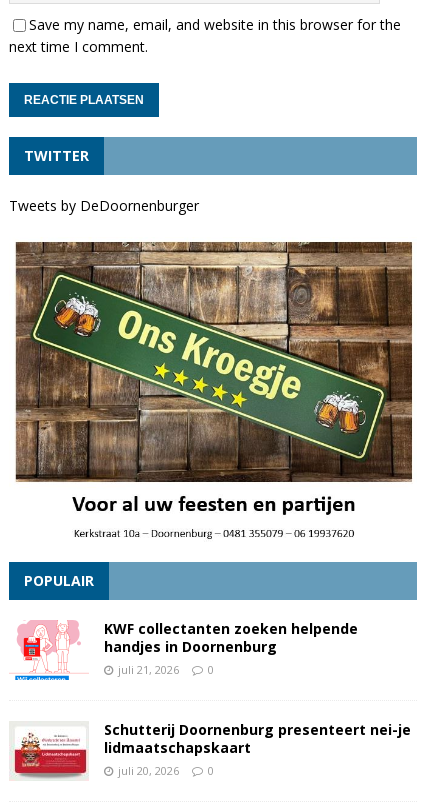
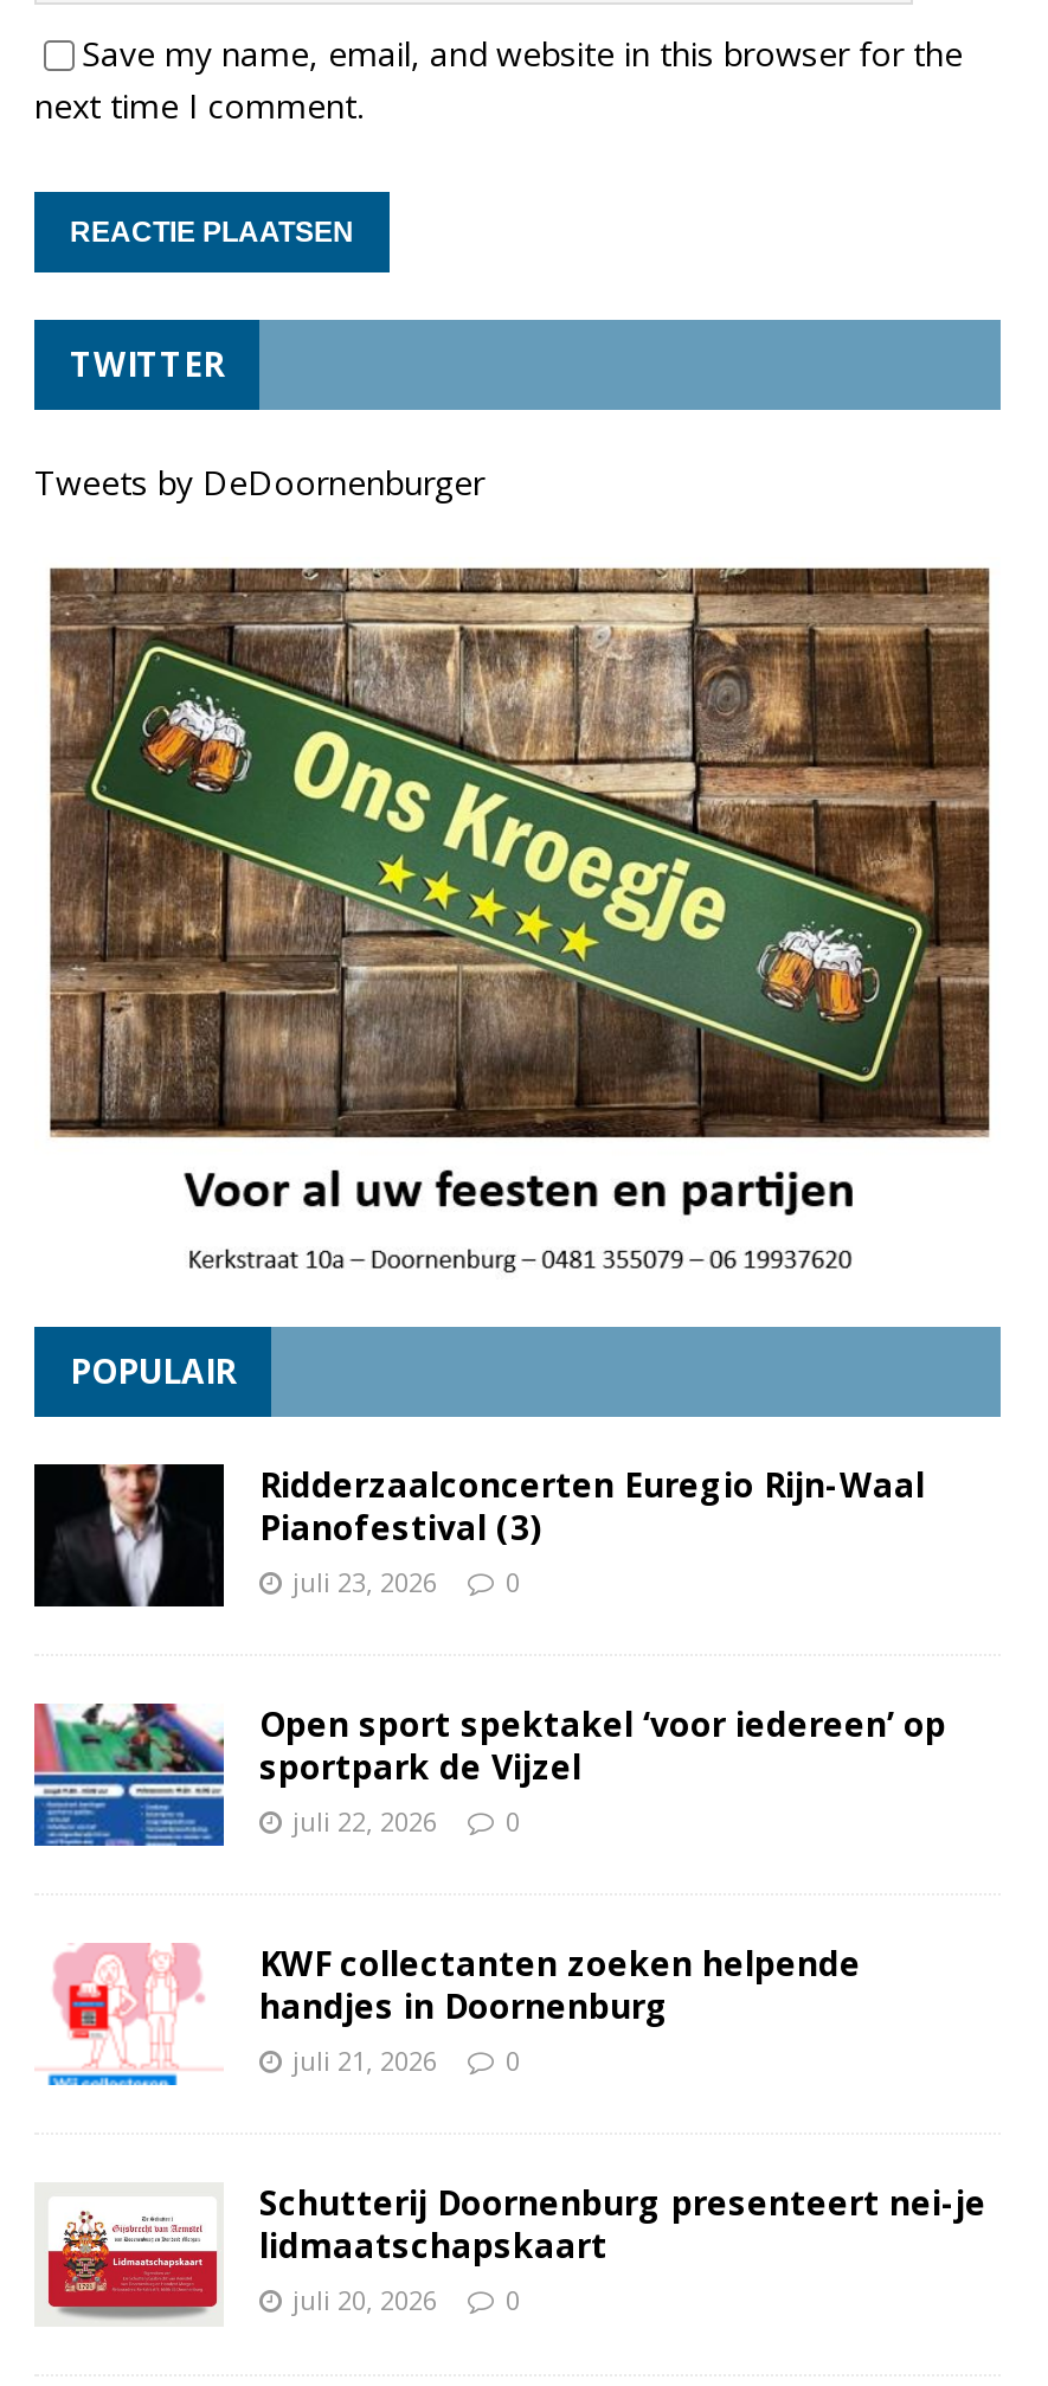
none -> [32,1462,946,1840] [image] | Ridderzaalconcerten Euregio Rijn-Waal | Pianofestival (3) | juli 23, 2026 | 0 | Open sport spektakel ‘voor iedereen’ op | sportpark de Vijzel | juli 22, 2026 | 0
none -> [32,1701,226,1848] [image]

